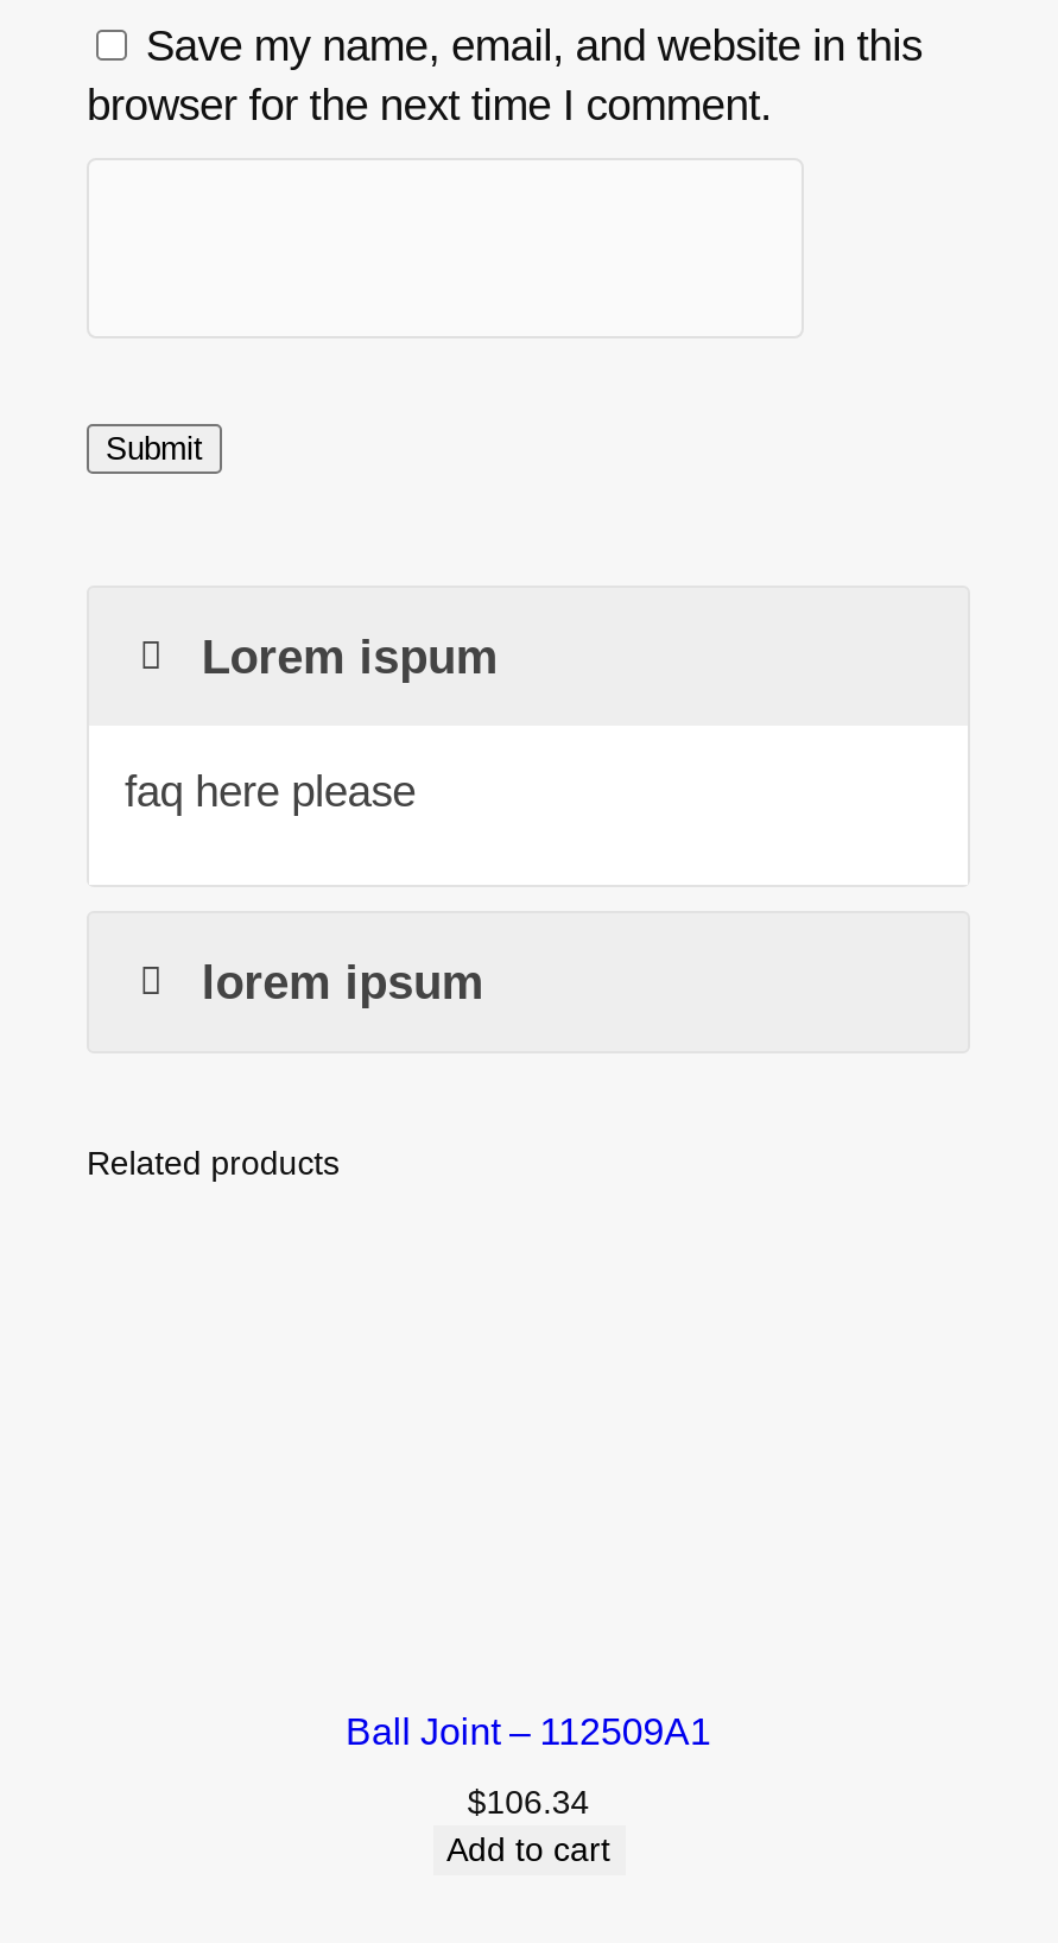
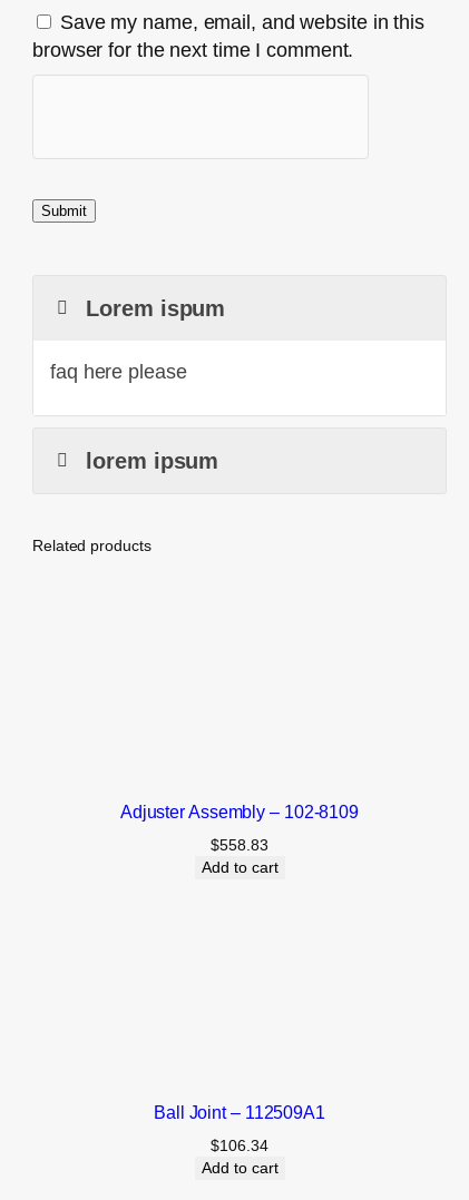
none -> [120,802,359,876] Adjuster Assembly – 102-8109 | $558.83 | Add to cart

